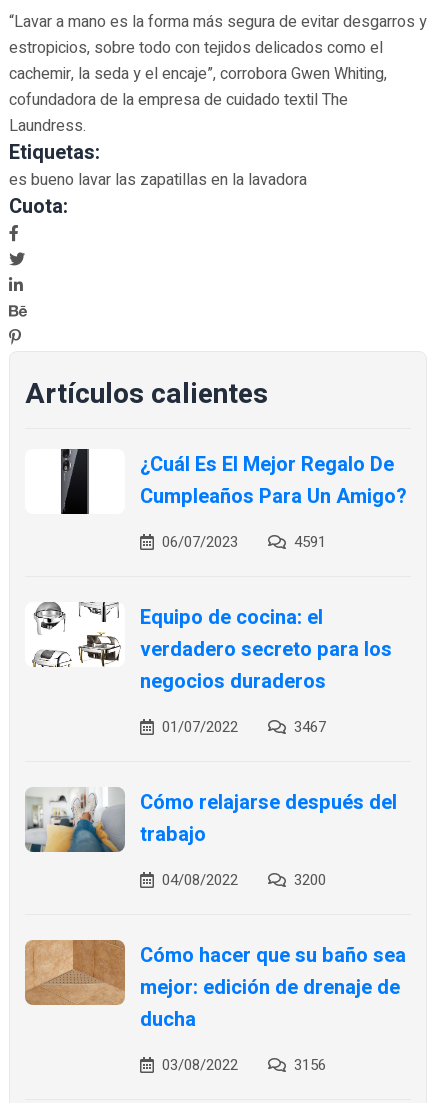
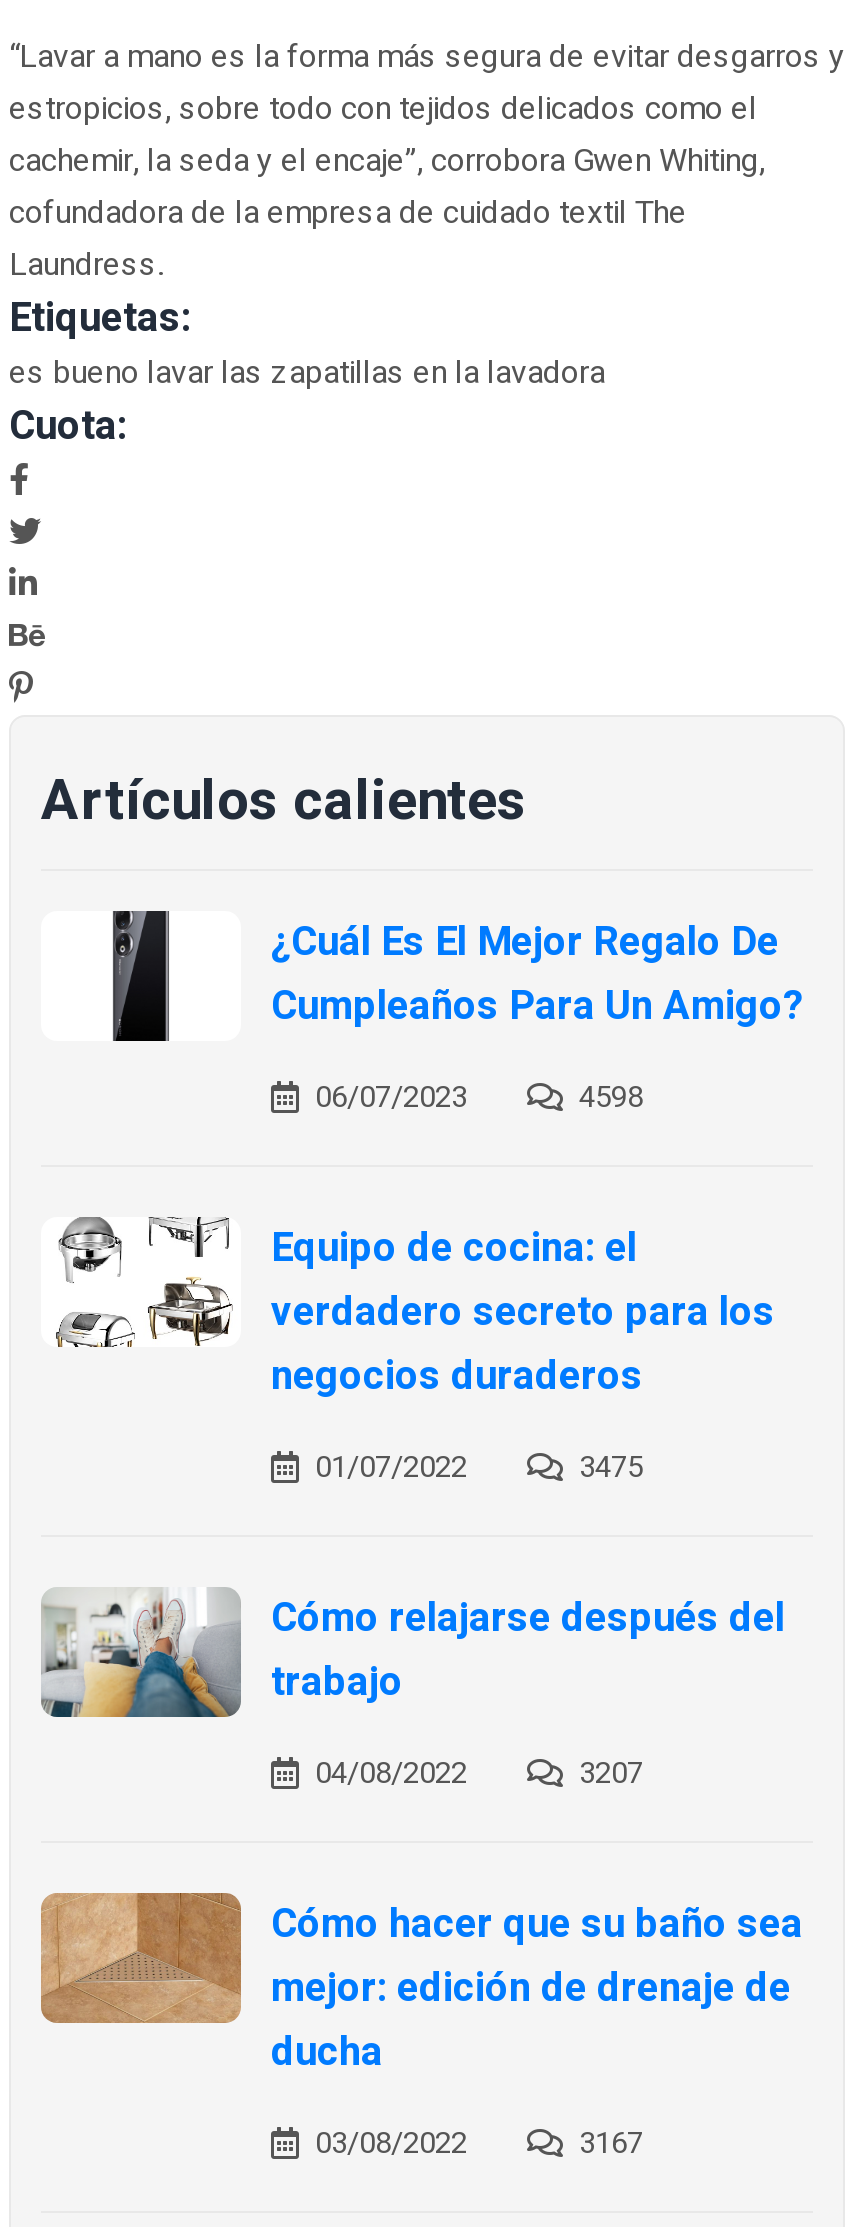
[294,531,326,553] 4591 -> [579,1075,643,1119] 4598
[294,716,326,738] 3467 -> [579,1445,643,1489] 3475
[294,869,326,891] 3200 -> [579,1751,643,1795] 3207
[294,1054,326,1076] 3156 -> [579,2121,643,2165] 3167

